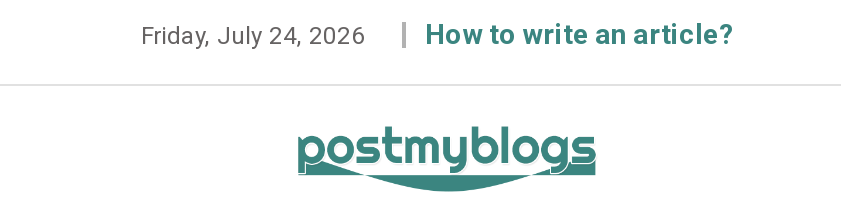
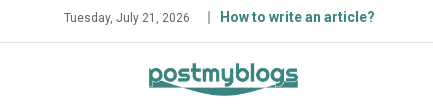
[141,22,365,50] Friday, July 24, 2026 -> [63,11,189,25] Tuesday, July 21, 2026

